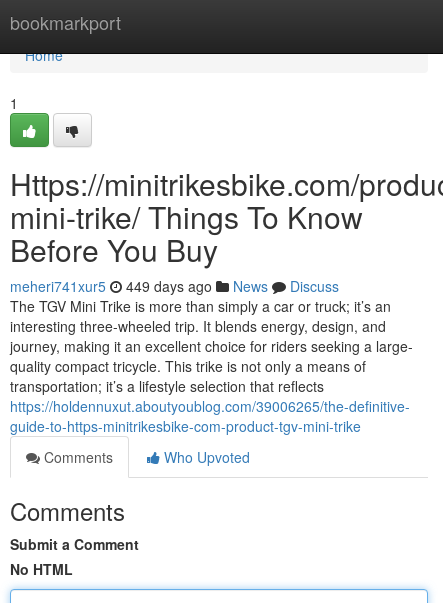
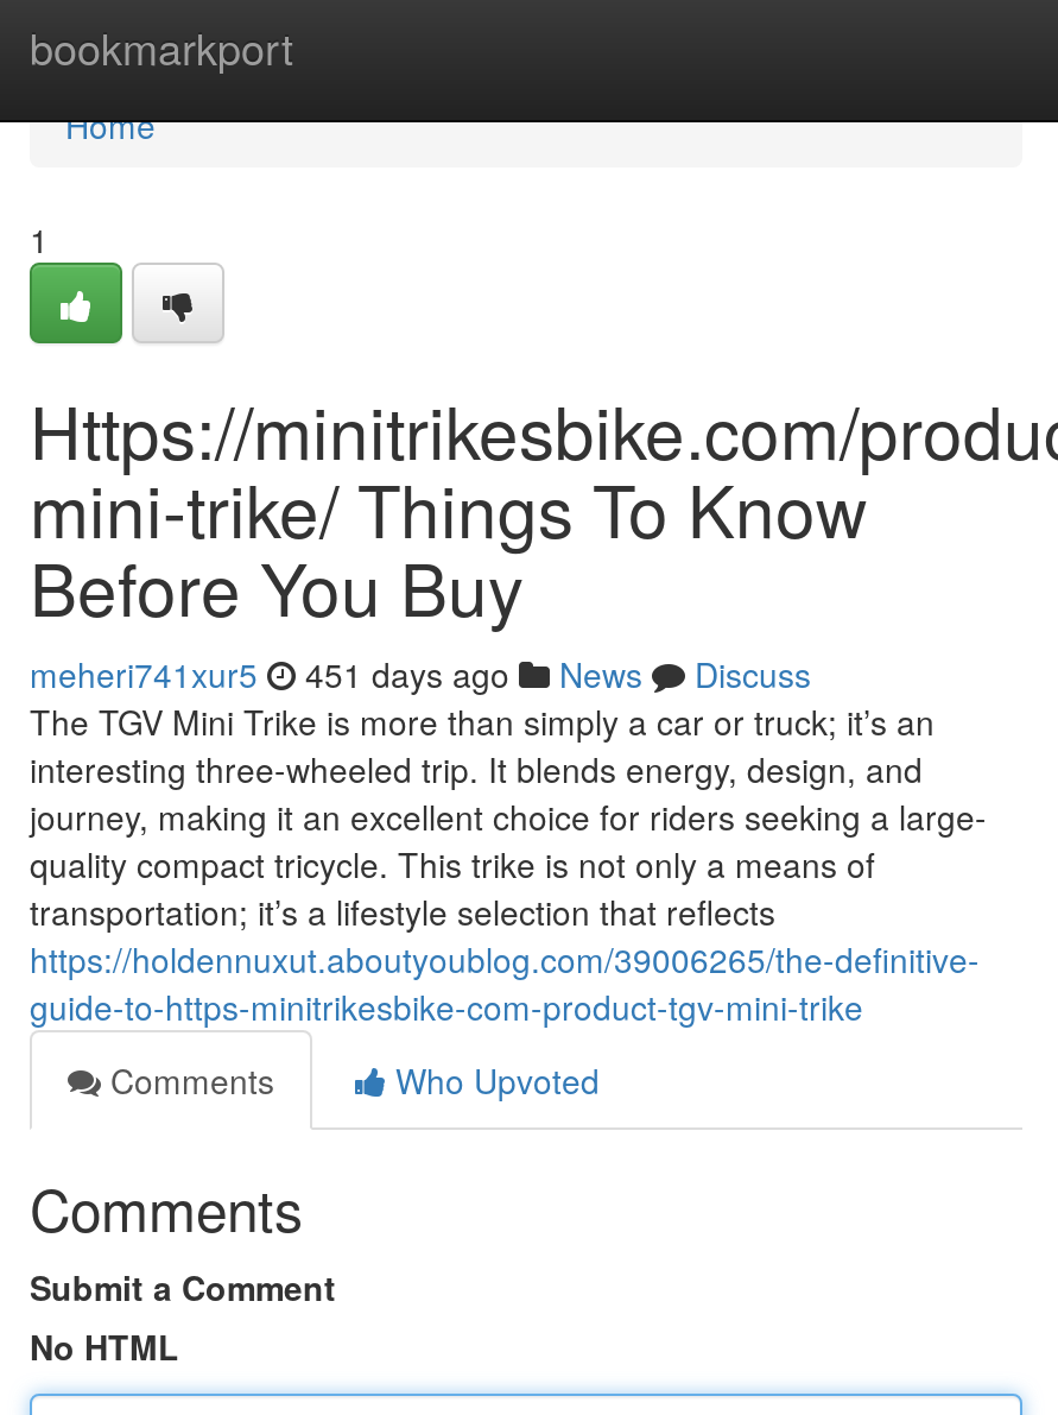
[10,276,339,296] meheri741xur5 449 days ago News Discuss -> [30,650,811,697] meheri741xur5 451 days ago News Discuss

